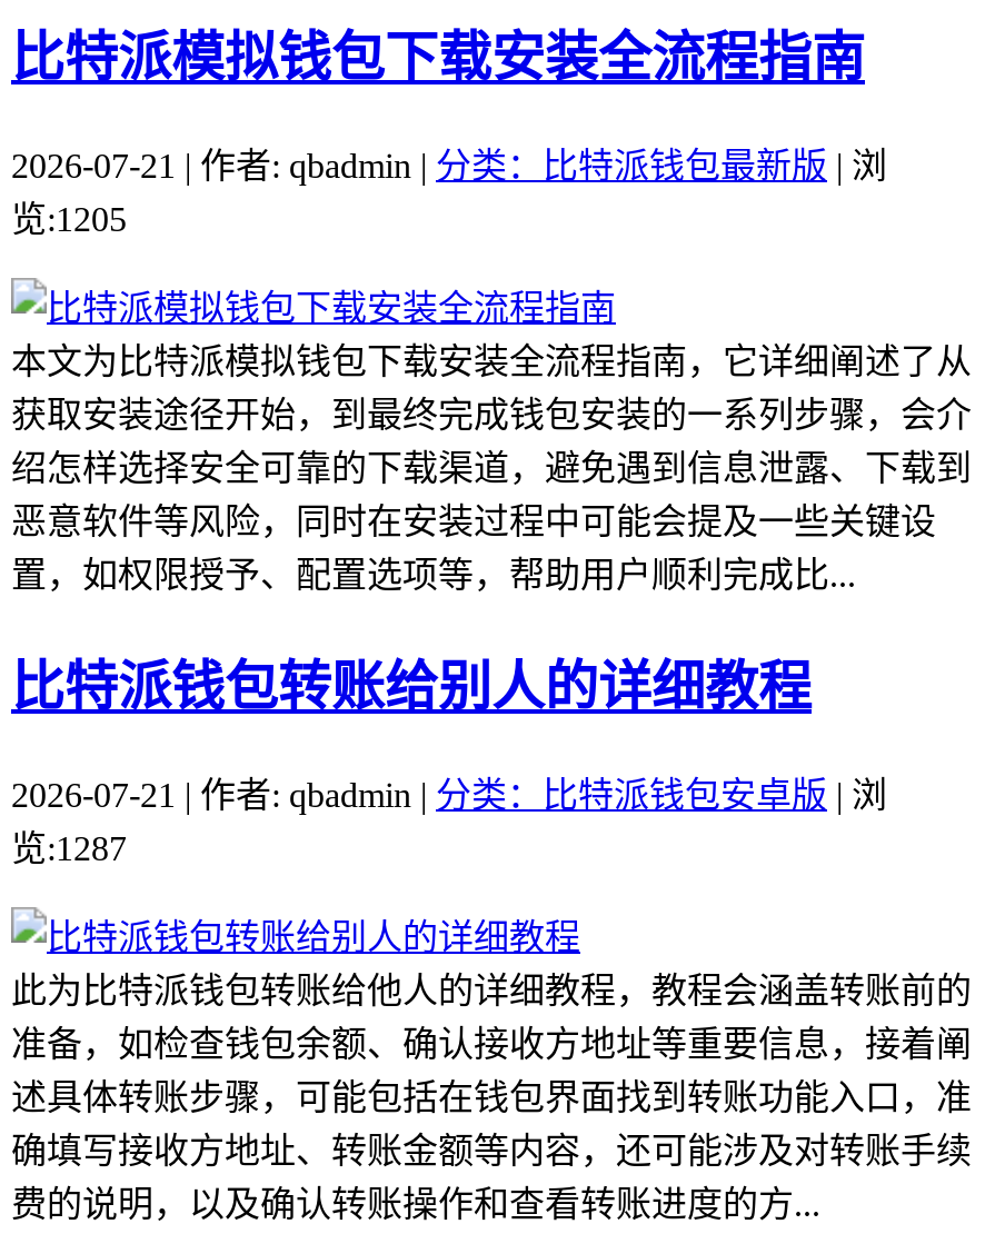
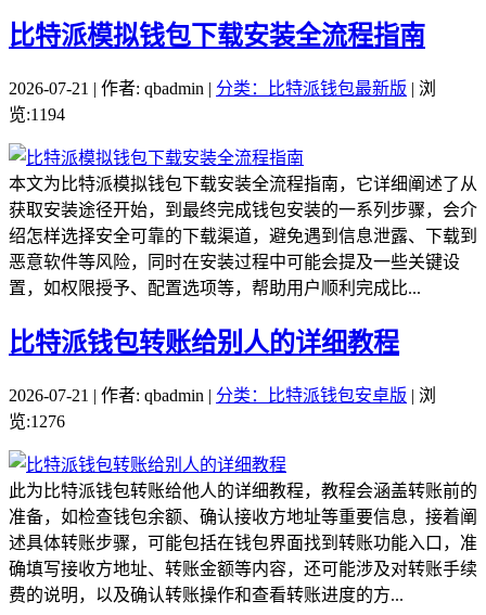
[11,201,127,239] 览:1205 -> [9,105,65,123] 览:1194
[11,830,127,867] 览:1287 -> [9,412,65,430] 览:1276

